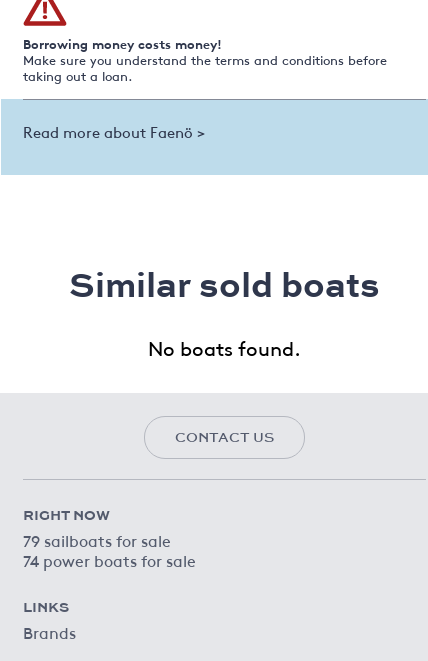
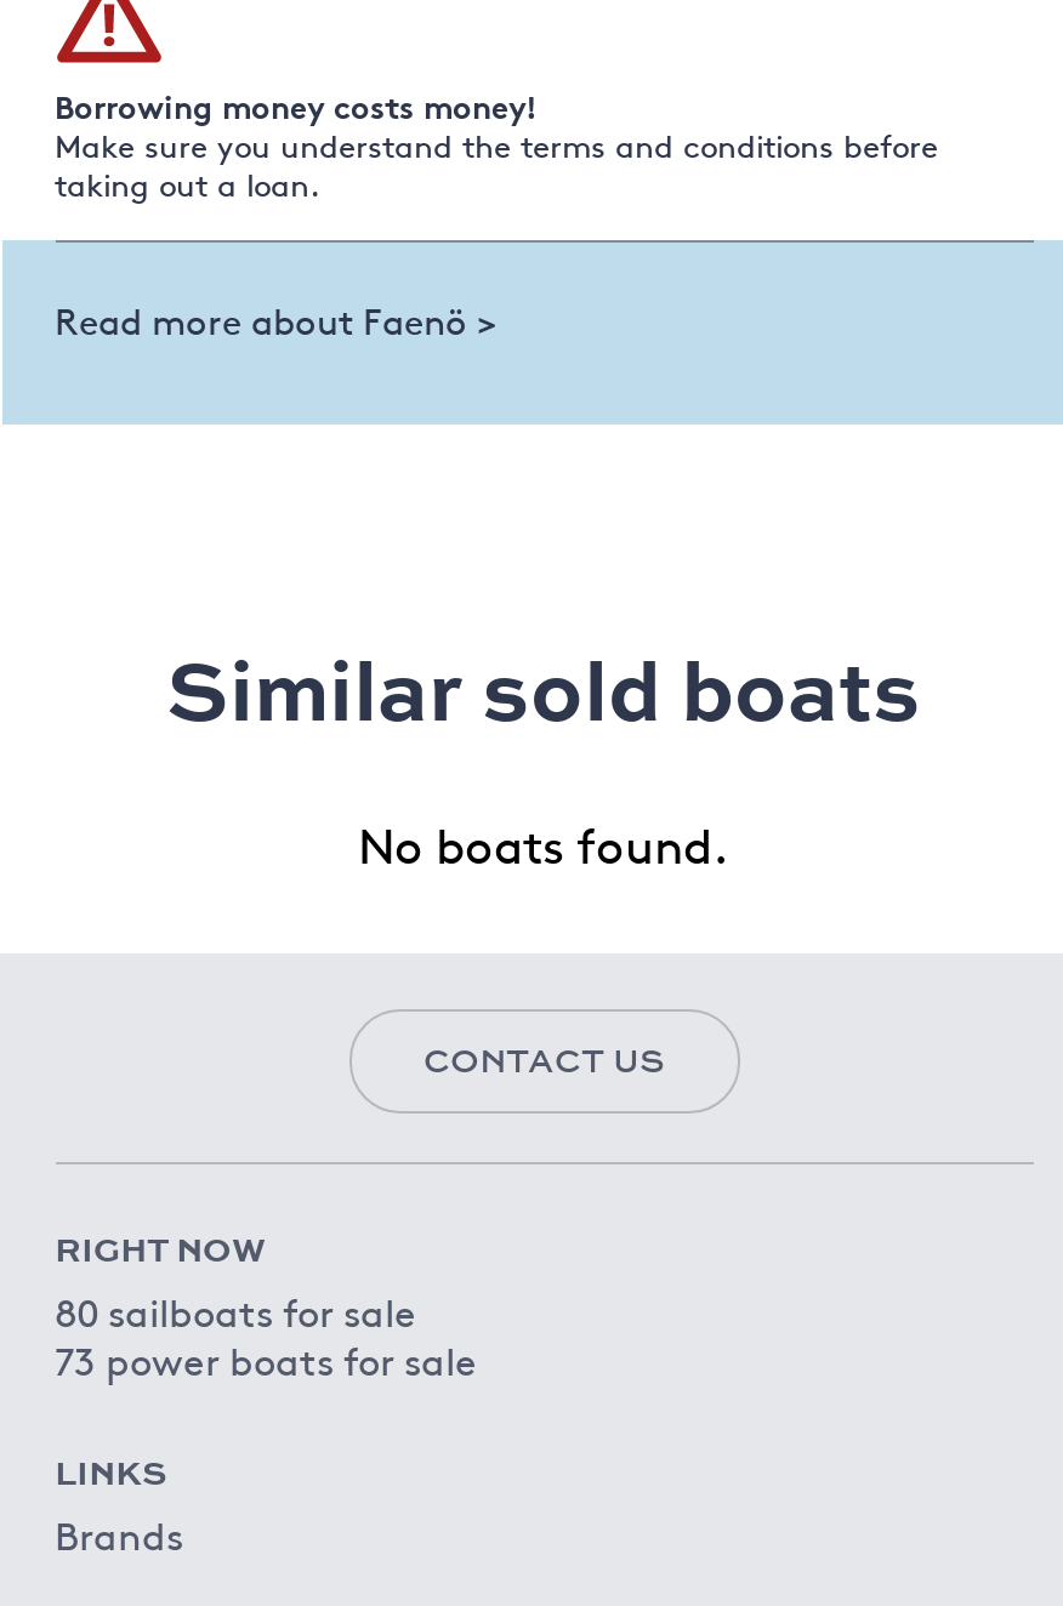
[22,528,170,550] 79 sailboats for sale -> [55,1282,416,1336] 80 sailboats for sale
[22,548,195,570] 74 power boats for sale -> [55,1331,477,1384] 73 power boats for sale

